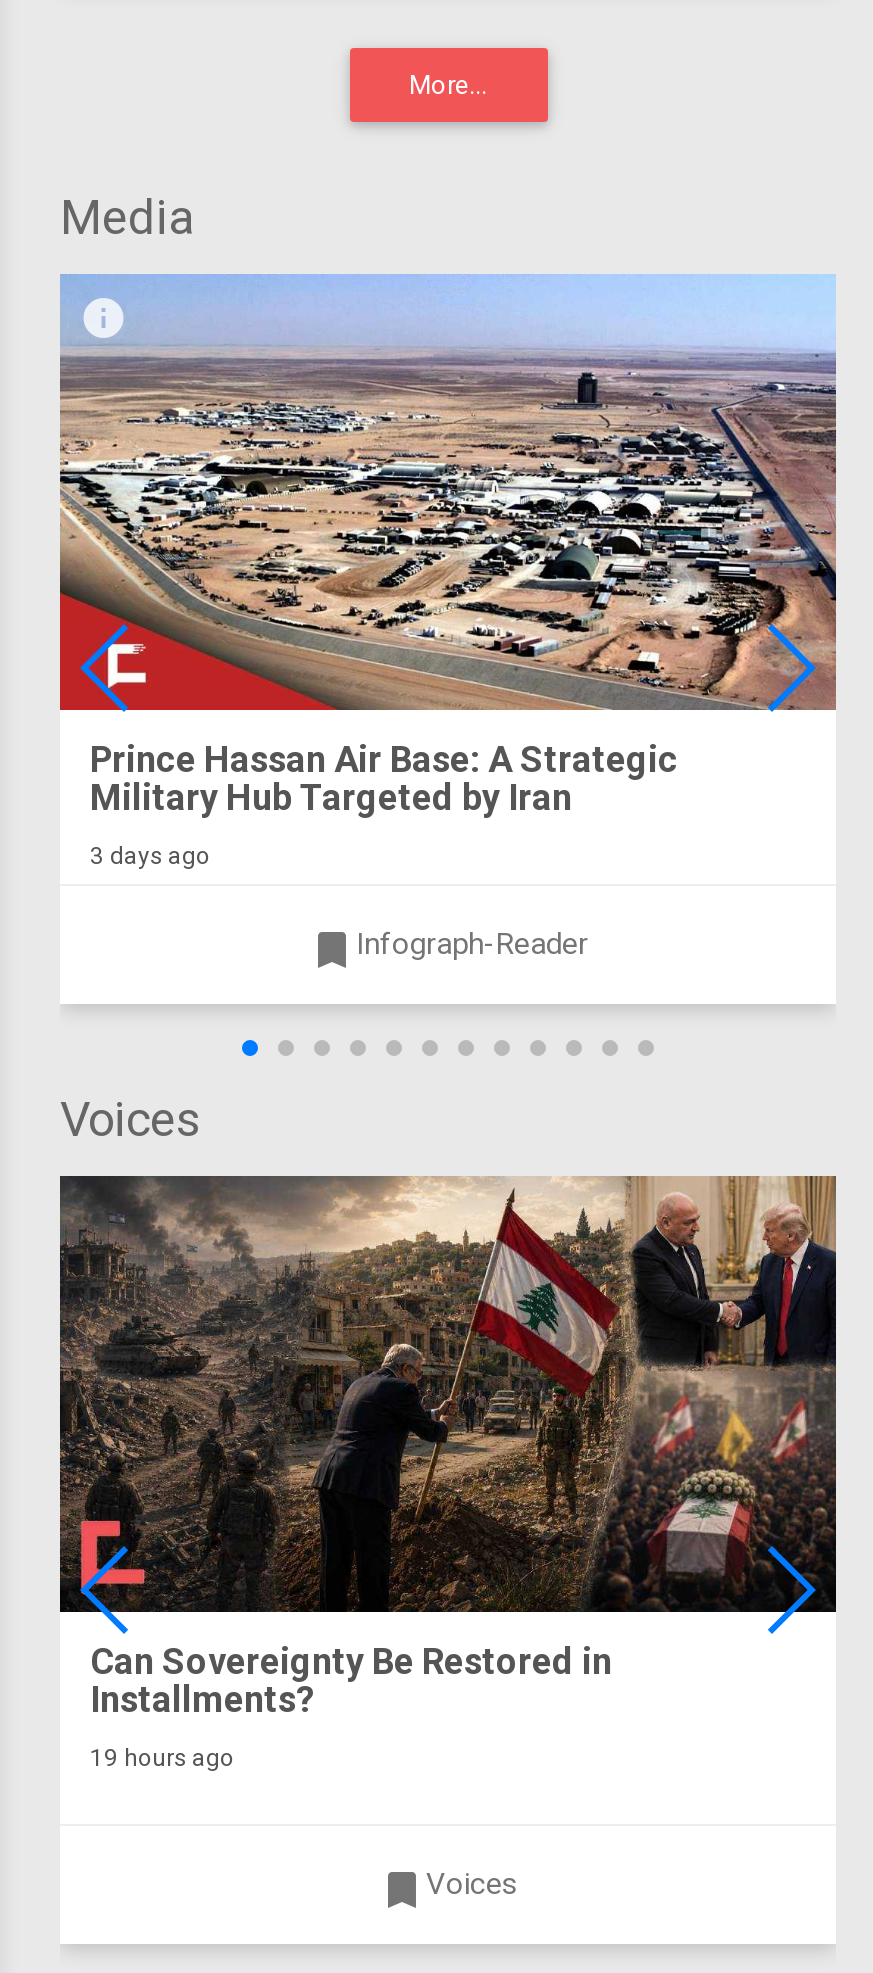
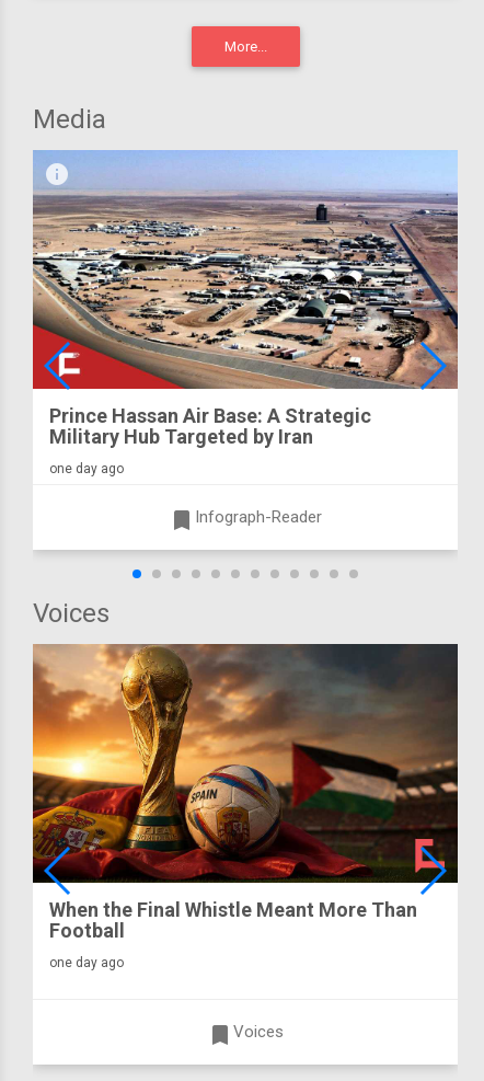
[90,842,210,870] 3 days ago -> [49,461,124,476] one day ago
[58,1174,838,1720] [image] | Can Sovereignty Be Restored in | Installments? -> [32,643,459,942] [image] | When the Final Whistle Meant More Than | Football
[90,1744,234,1772] 19 hours ago -> [49,955,124,970] one day ago

